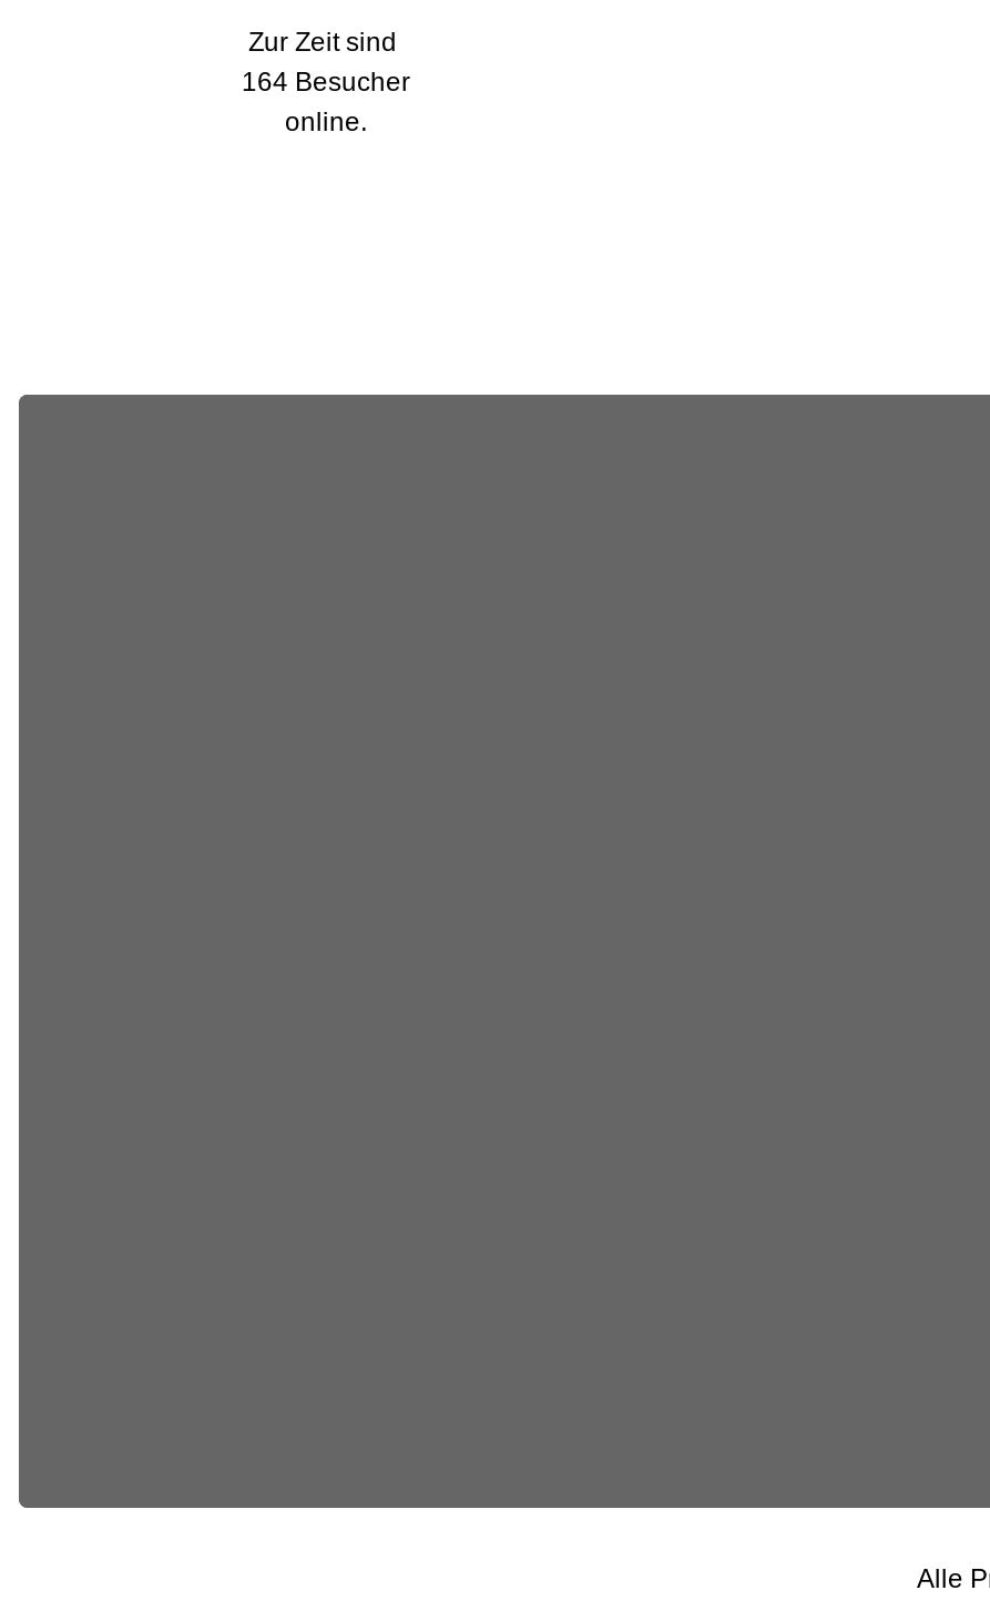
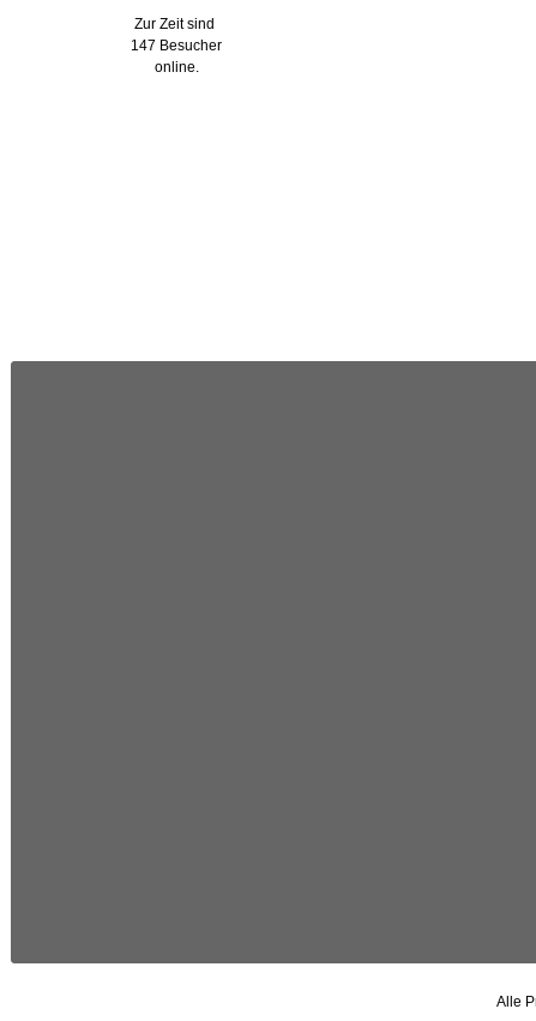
[235,67,410,98] 164 Besucher -> [128,37,222,54] 147 Besucher

